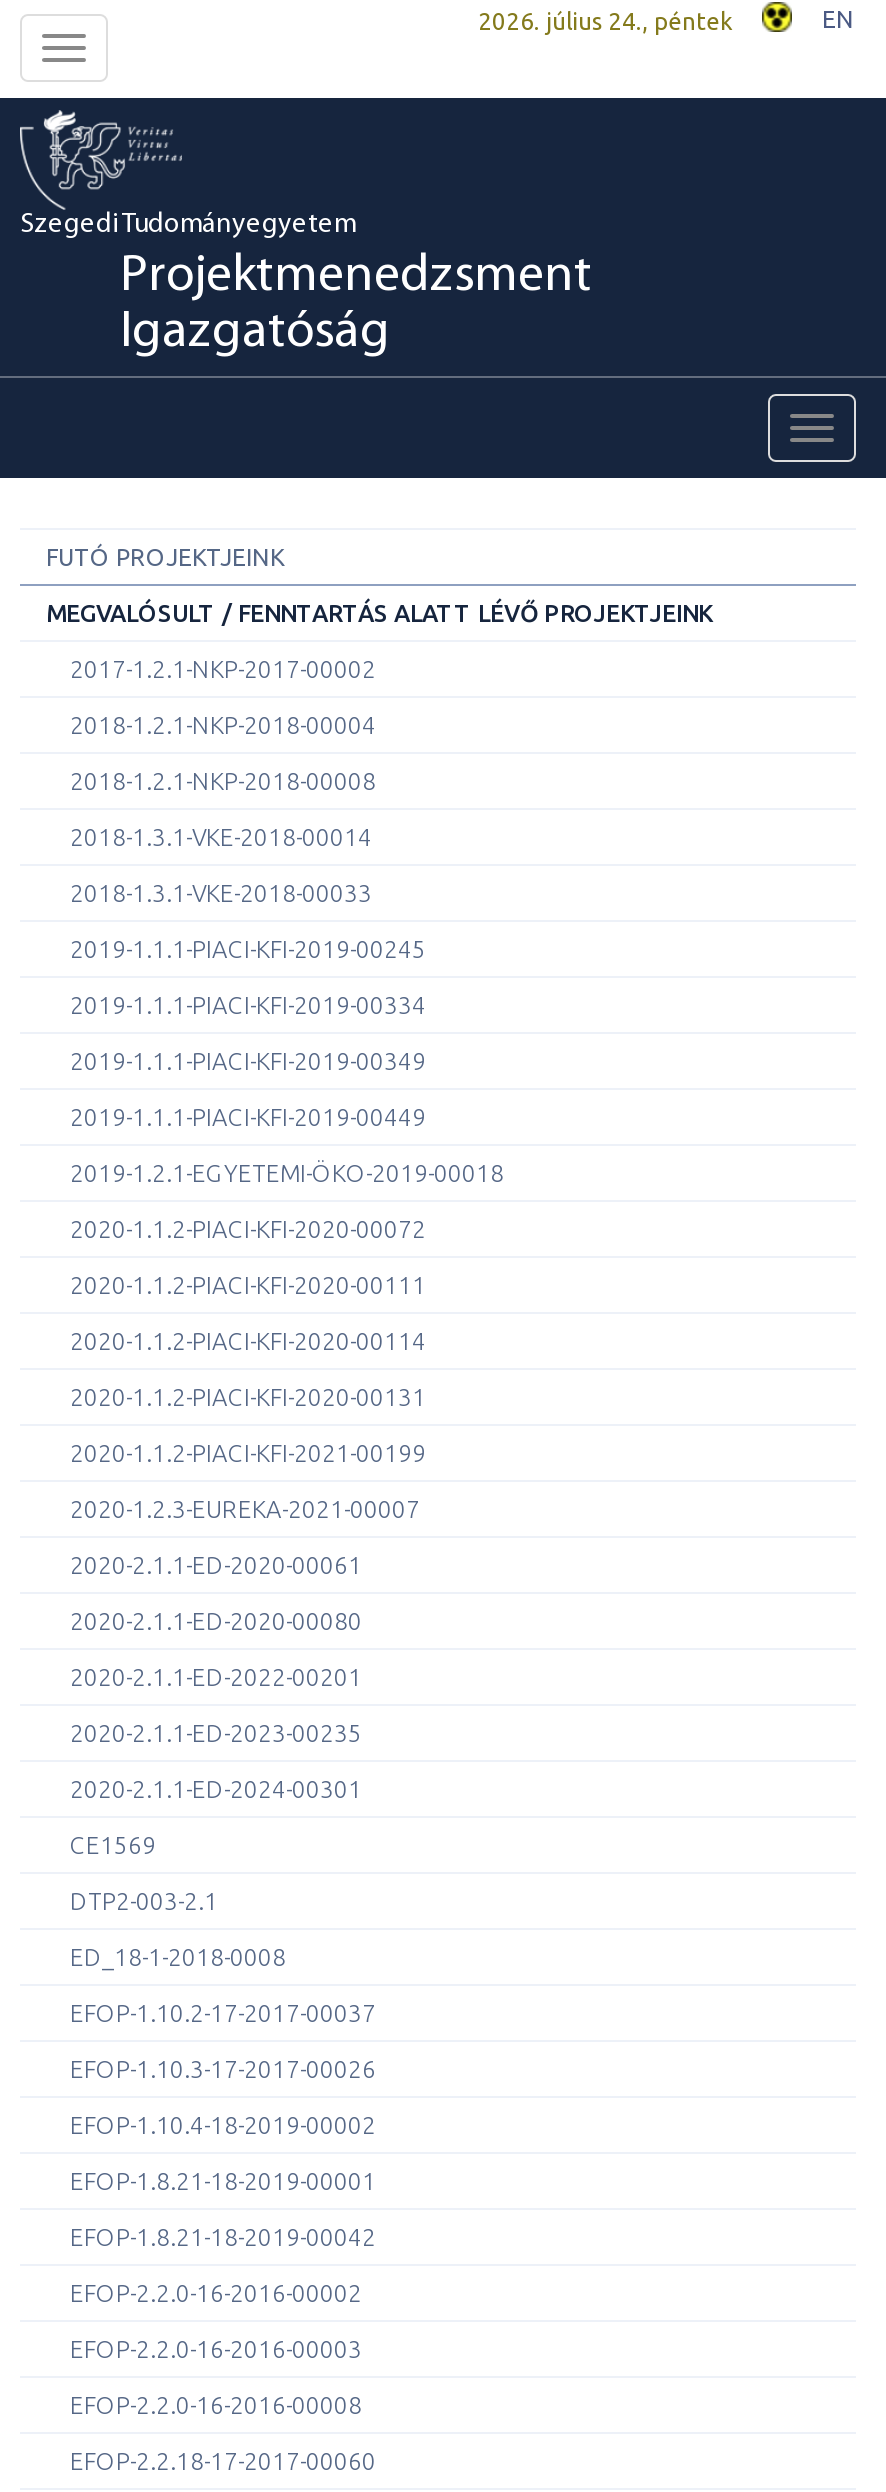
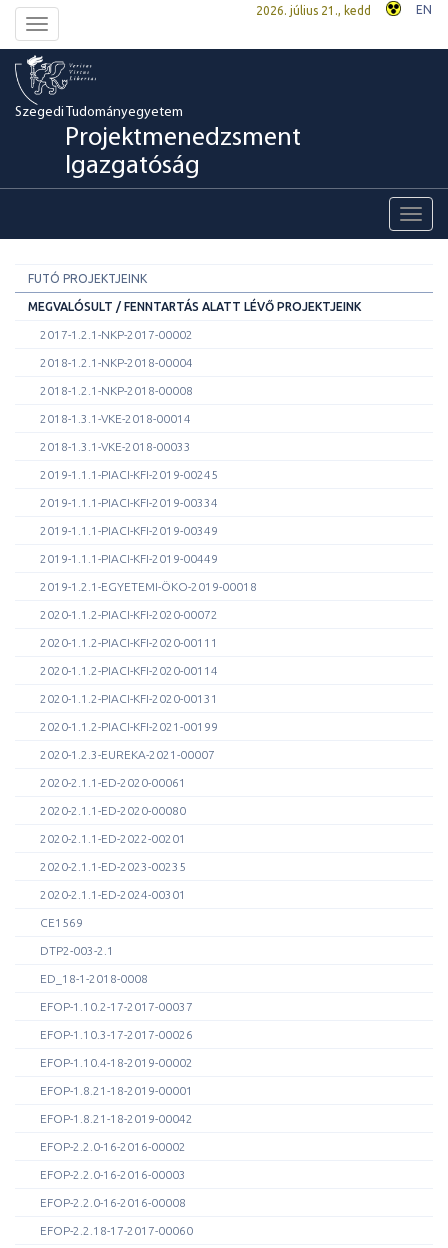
[478,8,732,34] 2026. július 24., péntek -> [256,4,371,17] 2026. július 21., kedd

